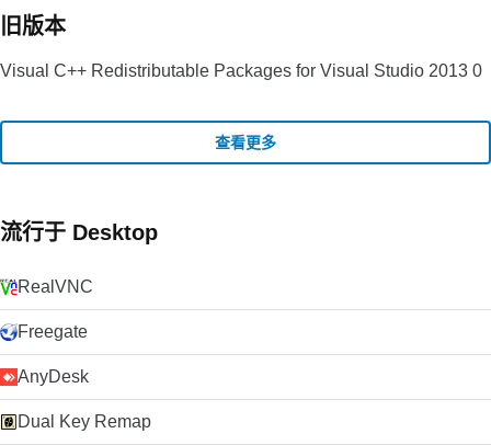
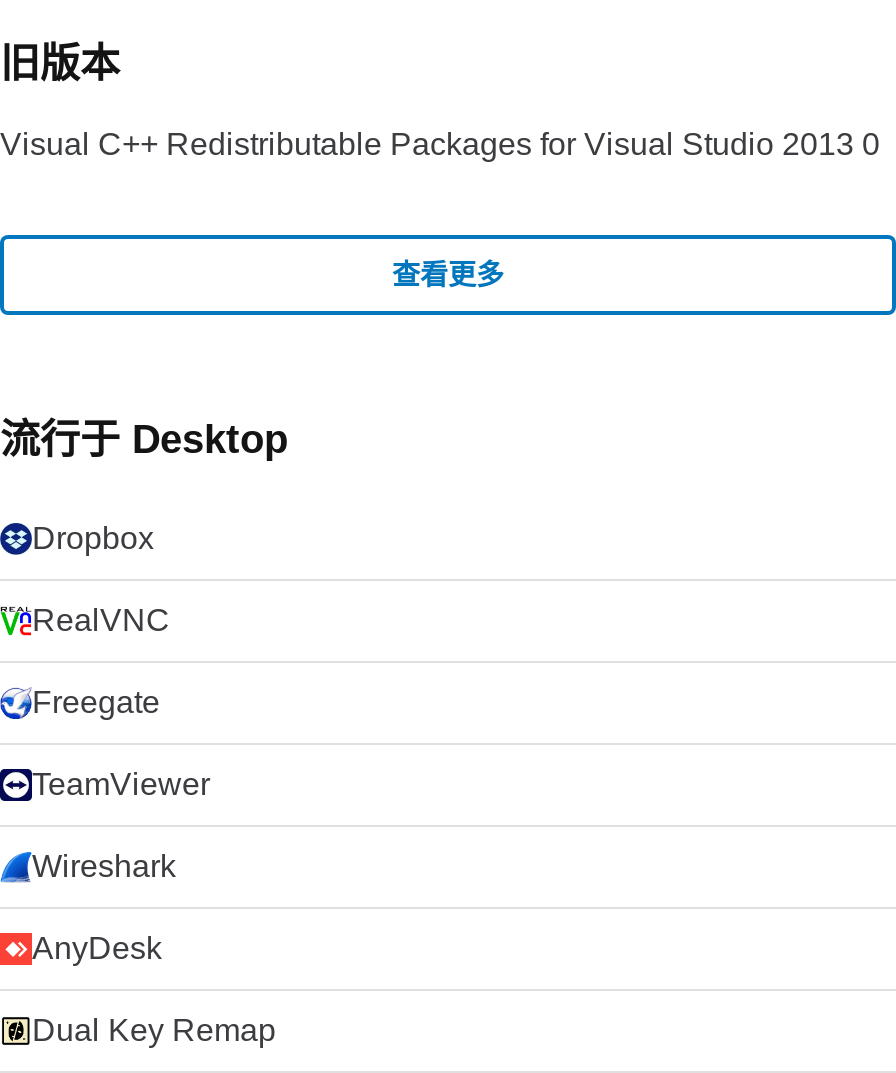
none -> [32,521,154,555] Dropbox
none -> [32,767,210,883] TeamViewer | Wireshark

